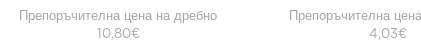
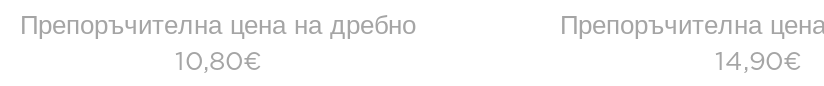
[369,28,407,41] 4,03€ -> [715,50,801,76] 14,90€

